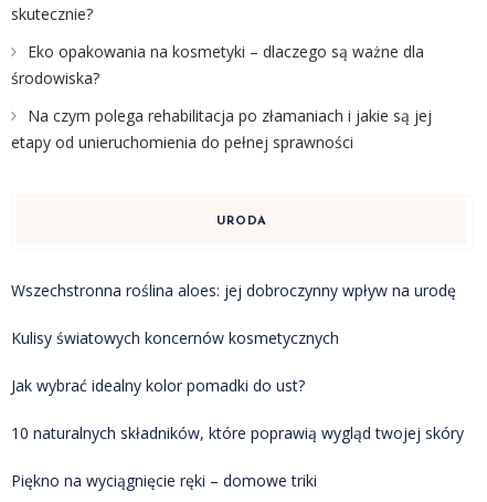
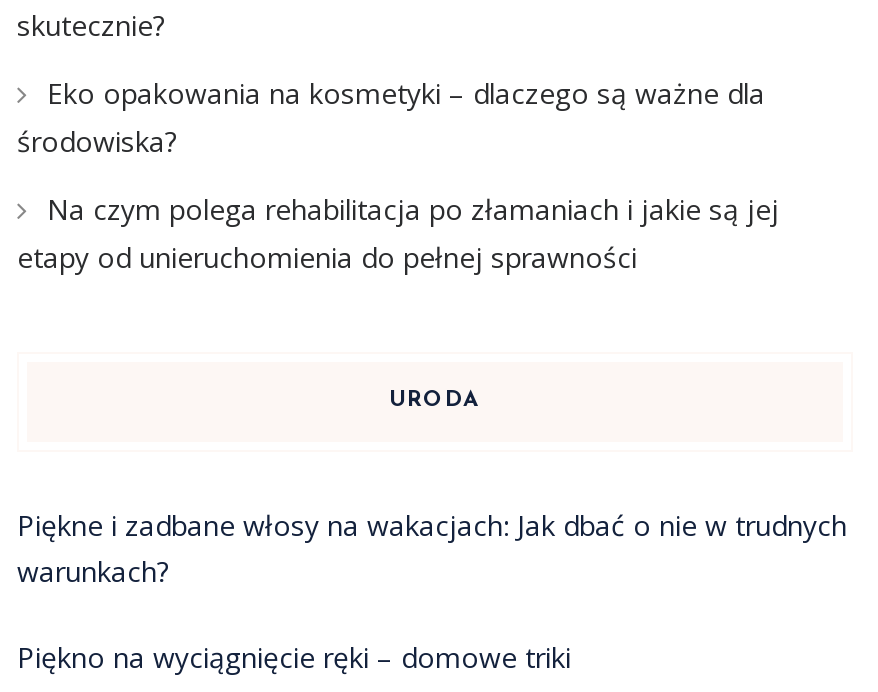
[11,279,464,443] Wszechstronna roślina aloes: jej dobroczynny wpływ na urodę | Kulisy światowych koncernów kosmetycznych | Jak wybrać idealny kolor pomadki do ust? | 10 naturalnych składników, które poprawią wygląd twojej skóry -> [17,505,847,589] Piękne i zadbane włosy na wakacjach: Jak dbać o nie w trudnych | warunkach?

